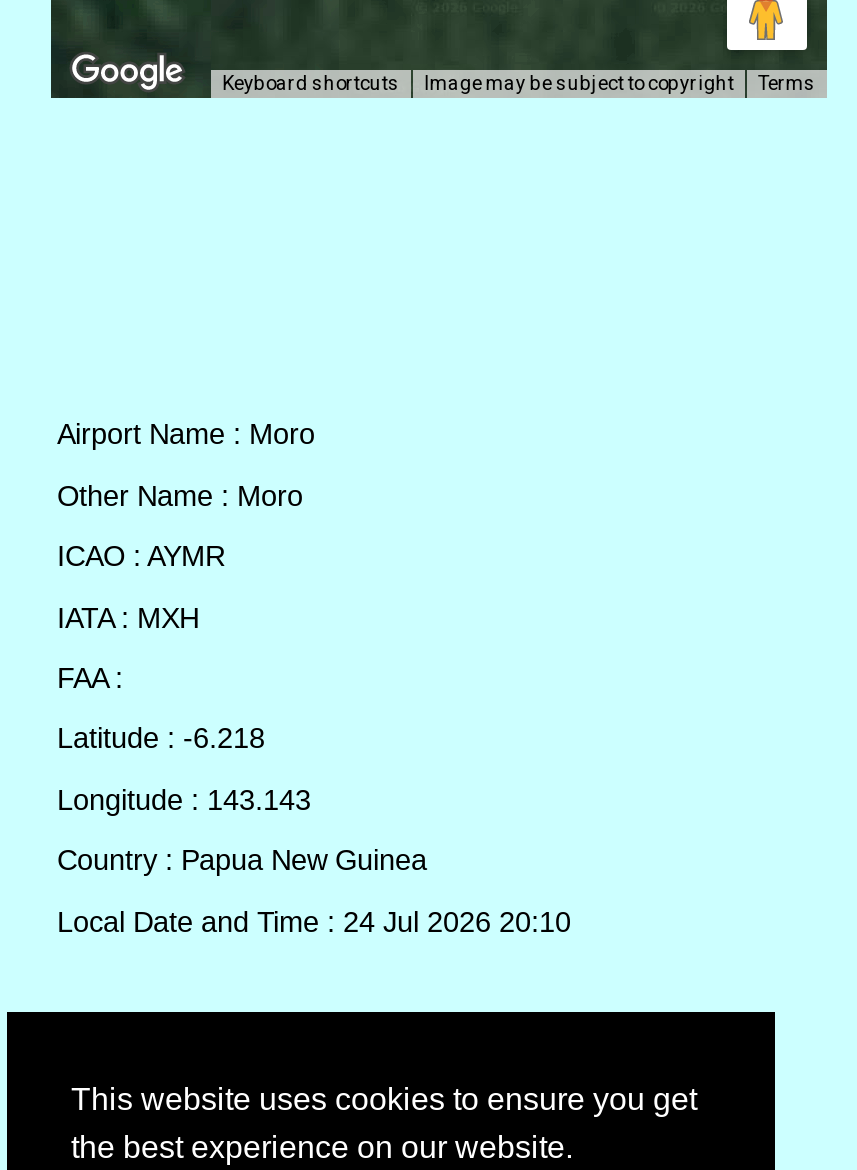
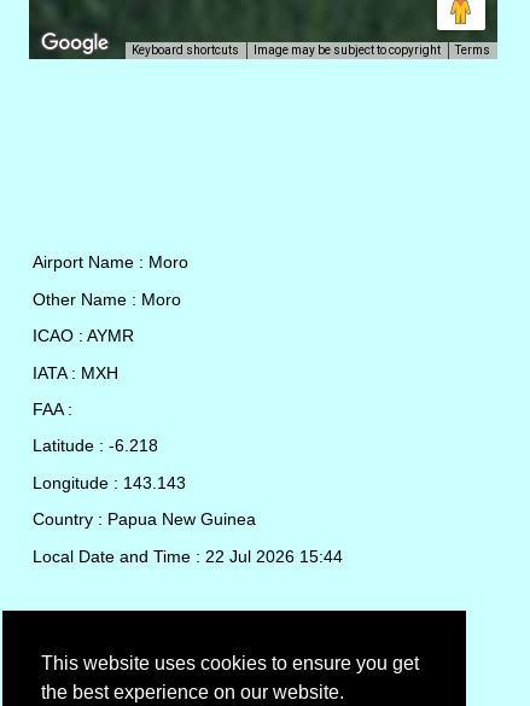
[57,905,571,937] Local Date and Time : 24 Jul 2026 20:10 -> [33,546,343,565] Local Date and Time : 22 Jul 2026 15:44

